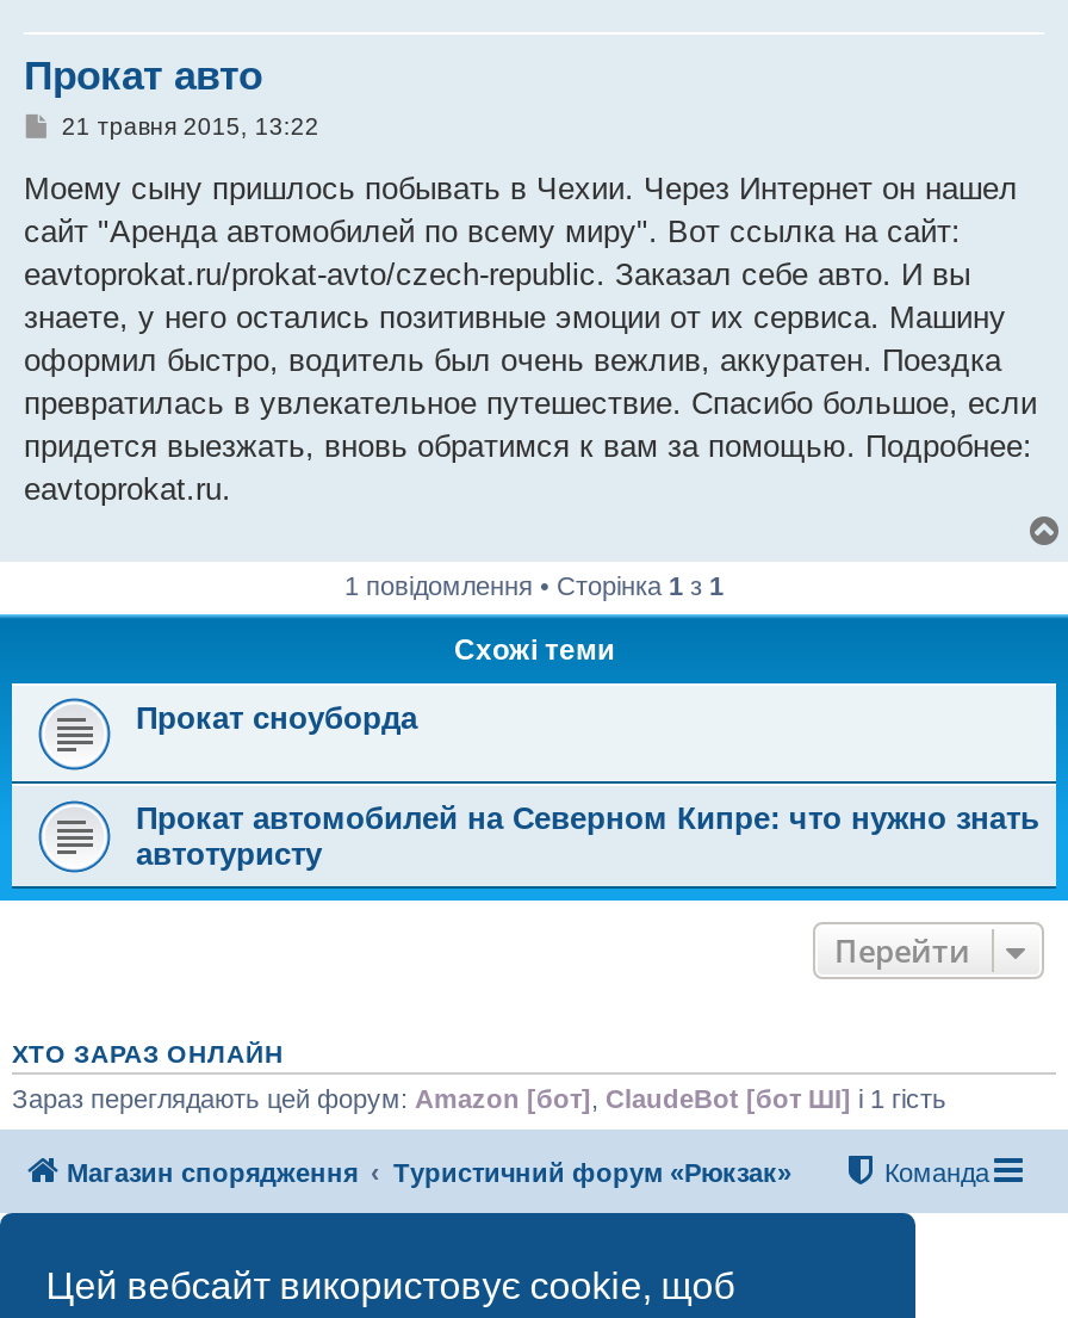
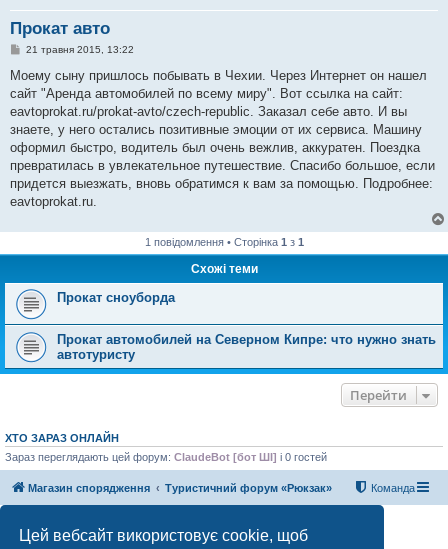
[12,1084,946,1113] Зараз переглядають цей форум: Amazon [бот], ClaudeBot [бот ШІ] і 1 гість -> [5,451,327,463] Зараз переглядають цей форум: ClaudeBot [бот ШІ] і 0 гостей

